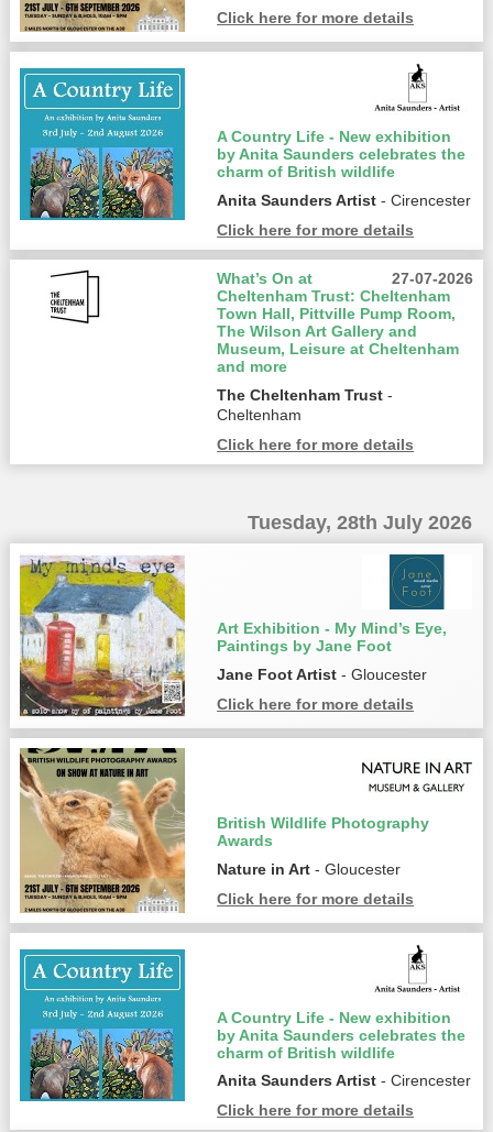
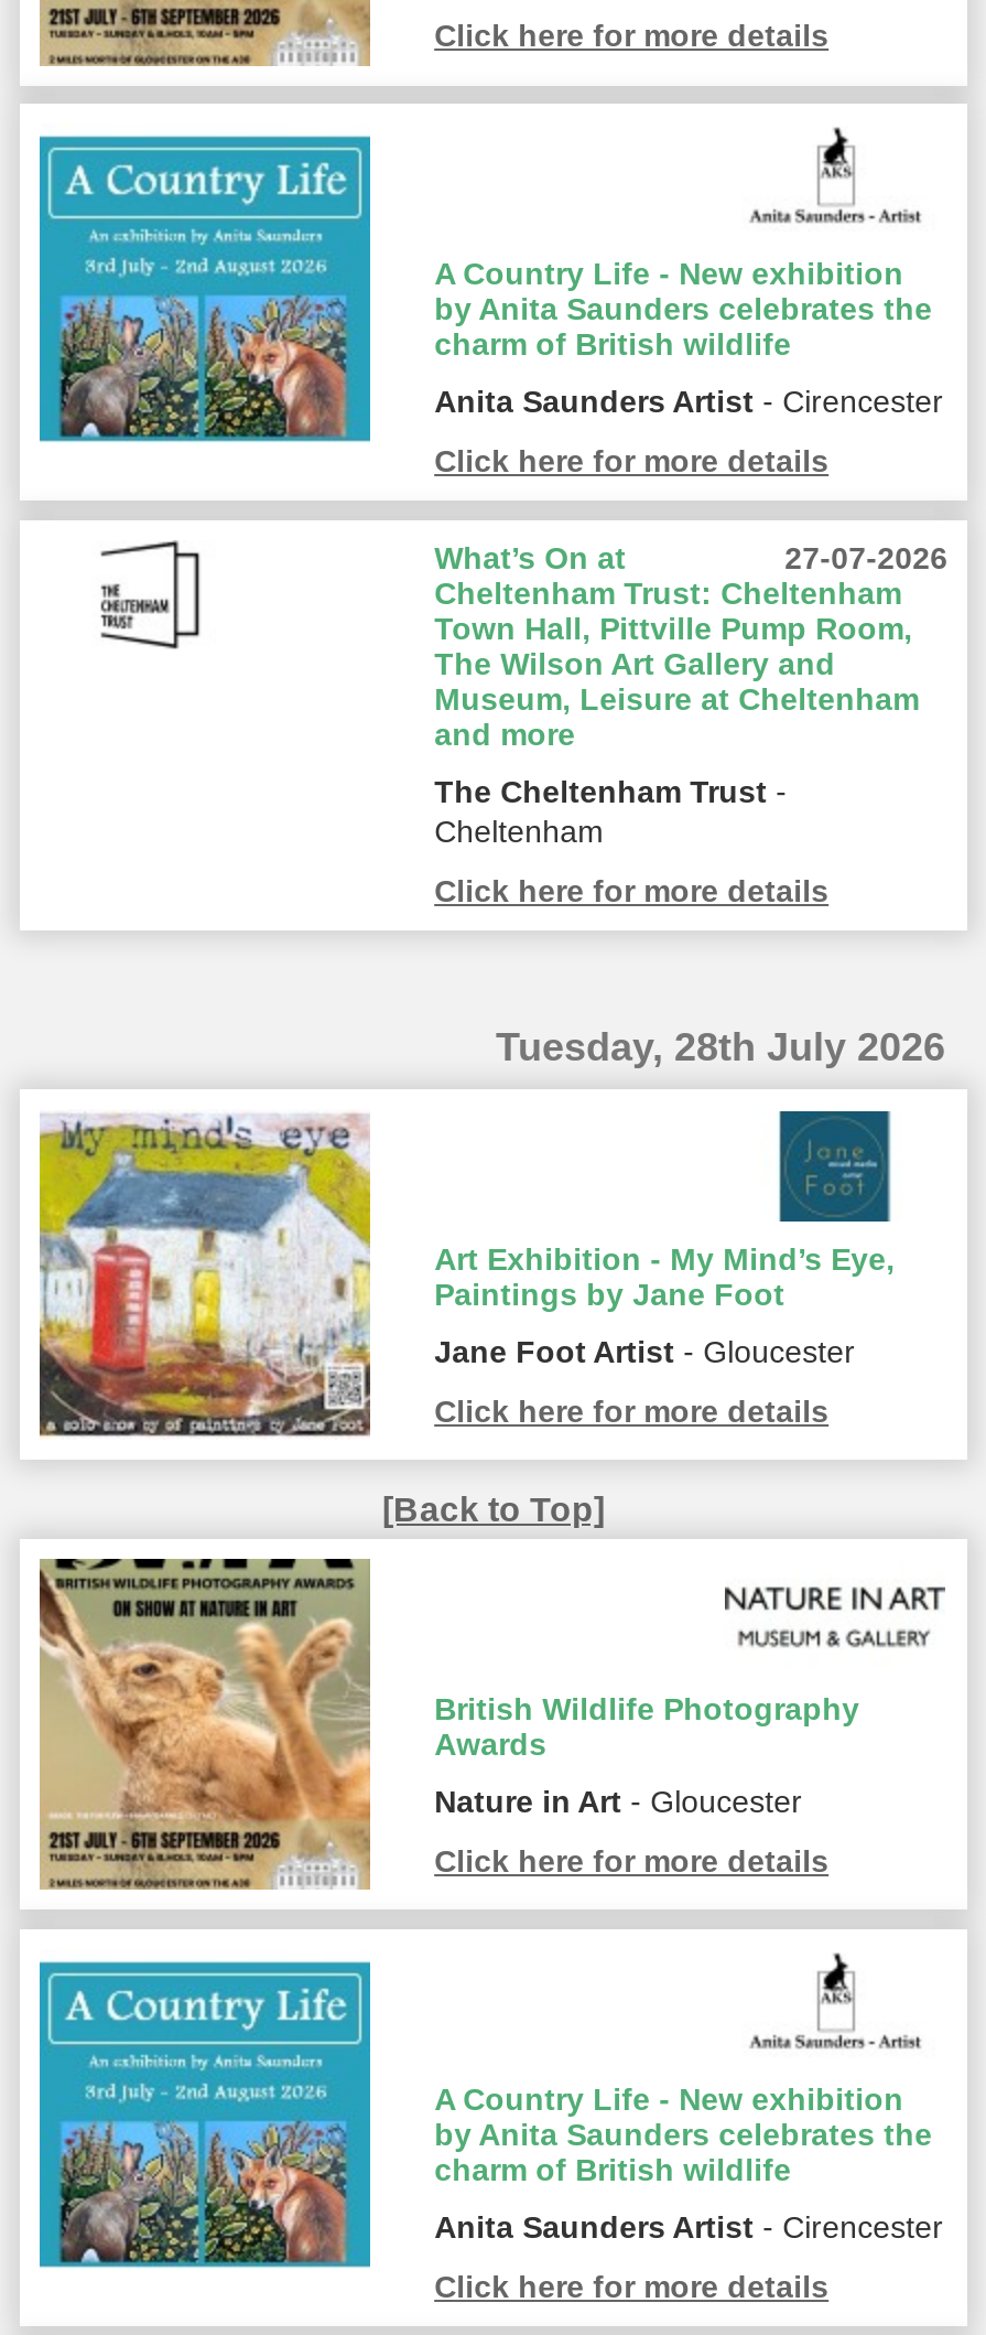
none -> [382,1490,605,1527] [Back to Top]

